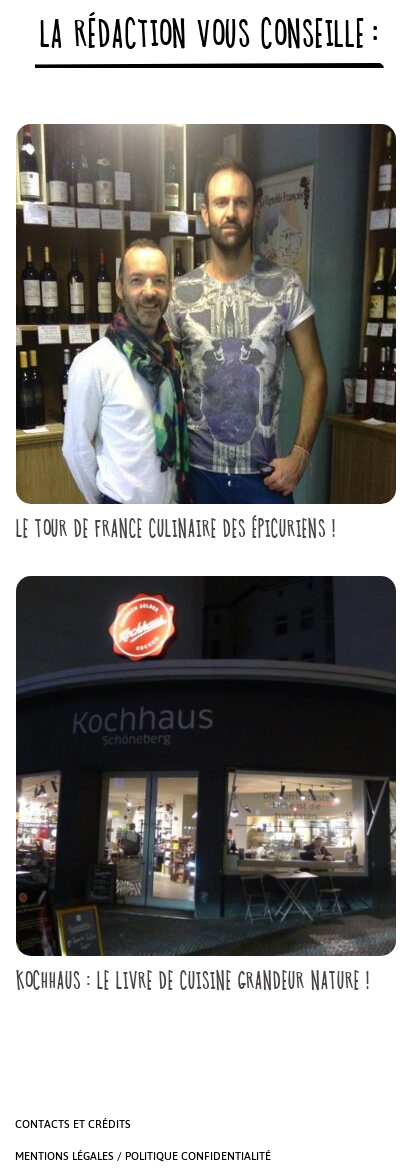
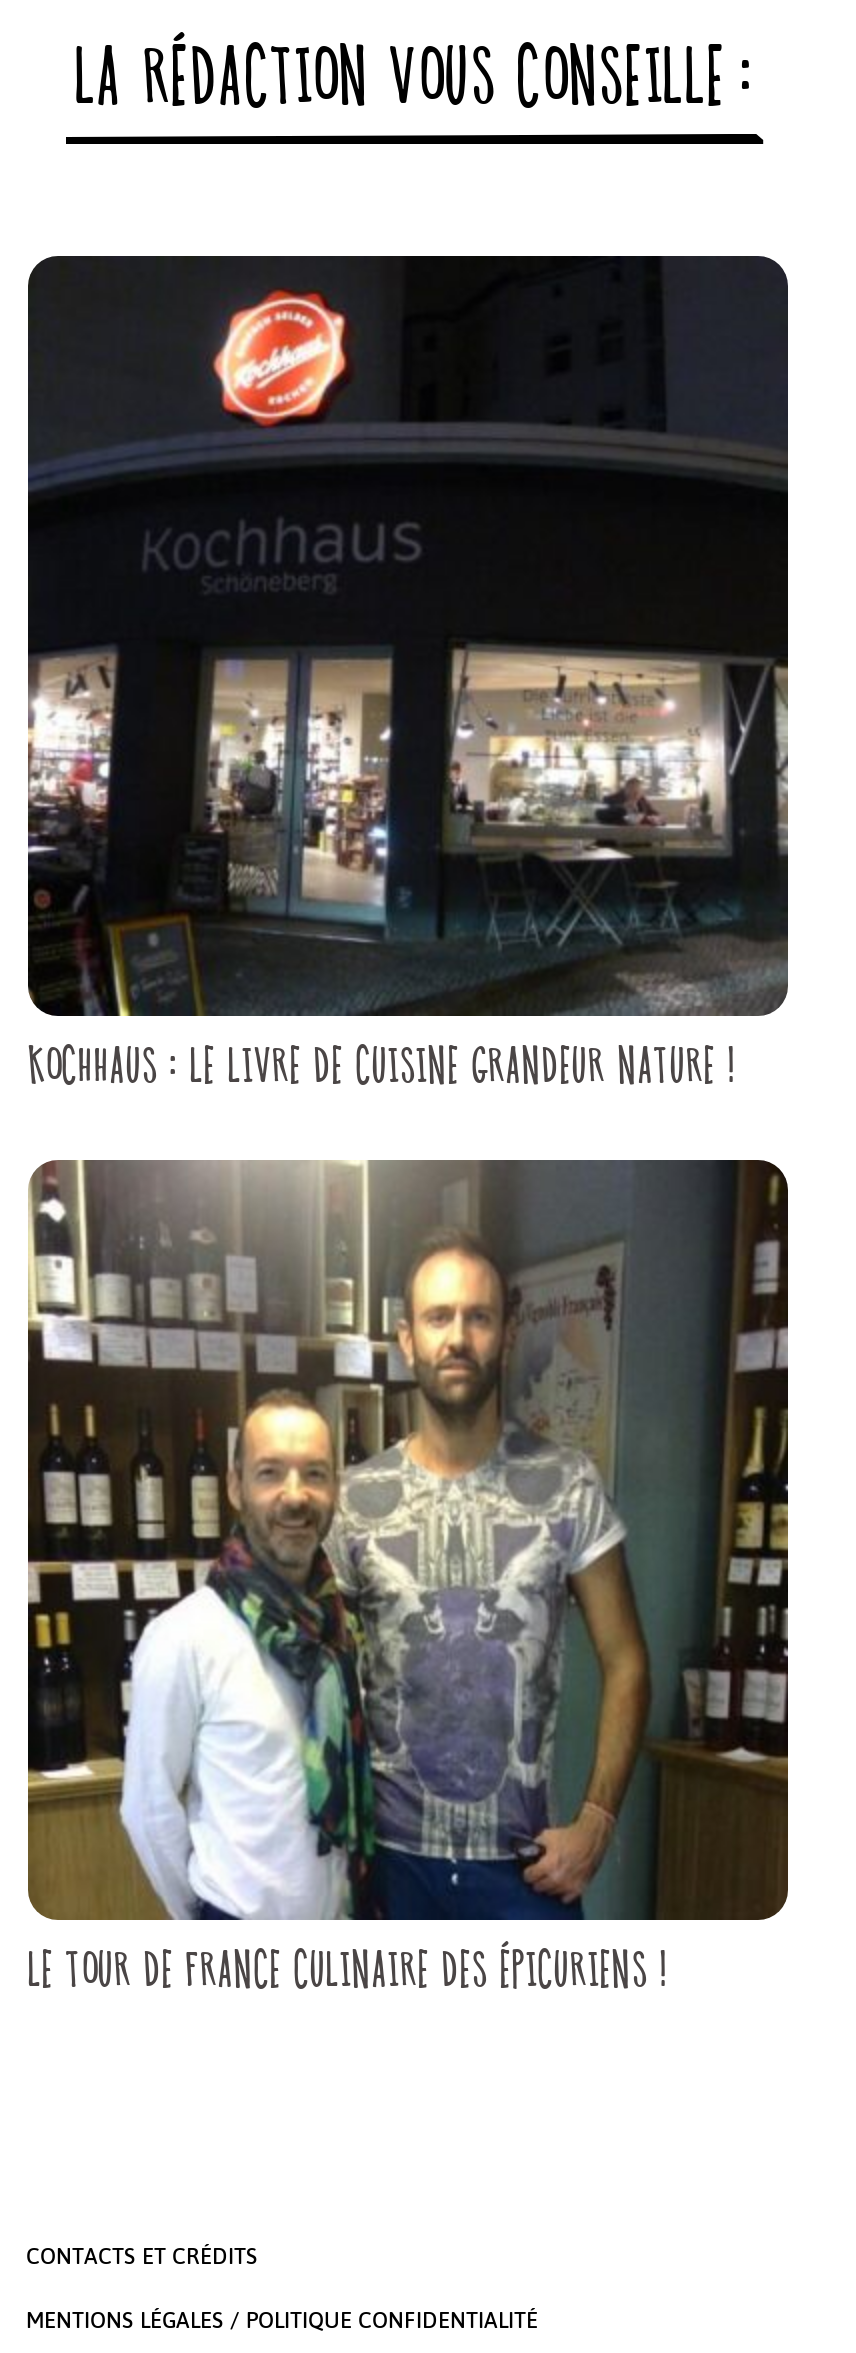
moved [14,122,398,544] -> [24,1156,792,2001]: [image] | LE TOUR DE FRANCE CULINAIRE DES ÉPICURIENS !
moved [15,575,397,996] -> [26,254,790,1097]: [image] | KOCHHAUS : LE LIVRE DE CUISINE GRANDEUR NATURE !

